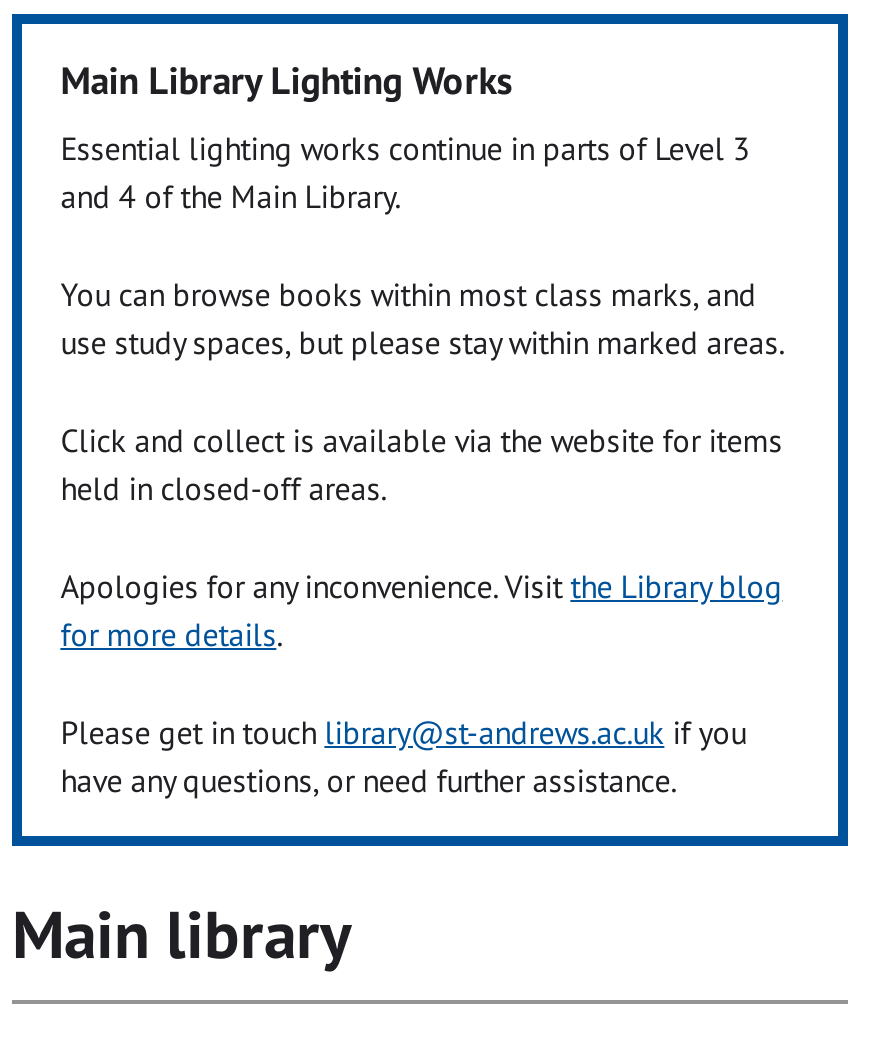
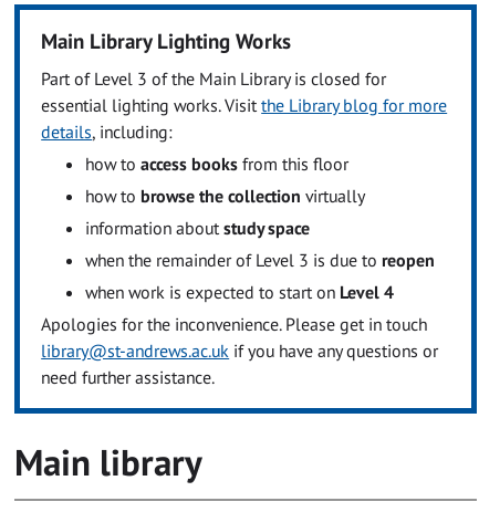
[60,128,790,800] Essential lighting works continue in parts of Level 3 | and 4 of the Main Library. | You can browse books within most class marks, and | use study spaces, but please stay within marked areas. | Click and collect is available via the website for items | held in closed-off areas. | Apologies for any inconvenience. Visit the Library blog | for more details. | Please get in touch library@st-andrews.ac.uk if you | have any questions, or need further assistance. -> [41,67,447,388] Part of Level 3 of the Main Library is closed for | essential lighting works. Visit the Library blog for more | details, including: | how to access books from this floor | how to browse the collection virtually | information about study space | when the remainder of Level 3 is due to reopen | when work is expected to start on Level 4 | Apologies for the inconvenience. Please get in touch | library@st-andrews.ac.uk if you have any questions or | need further assistance.

